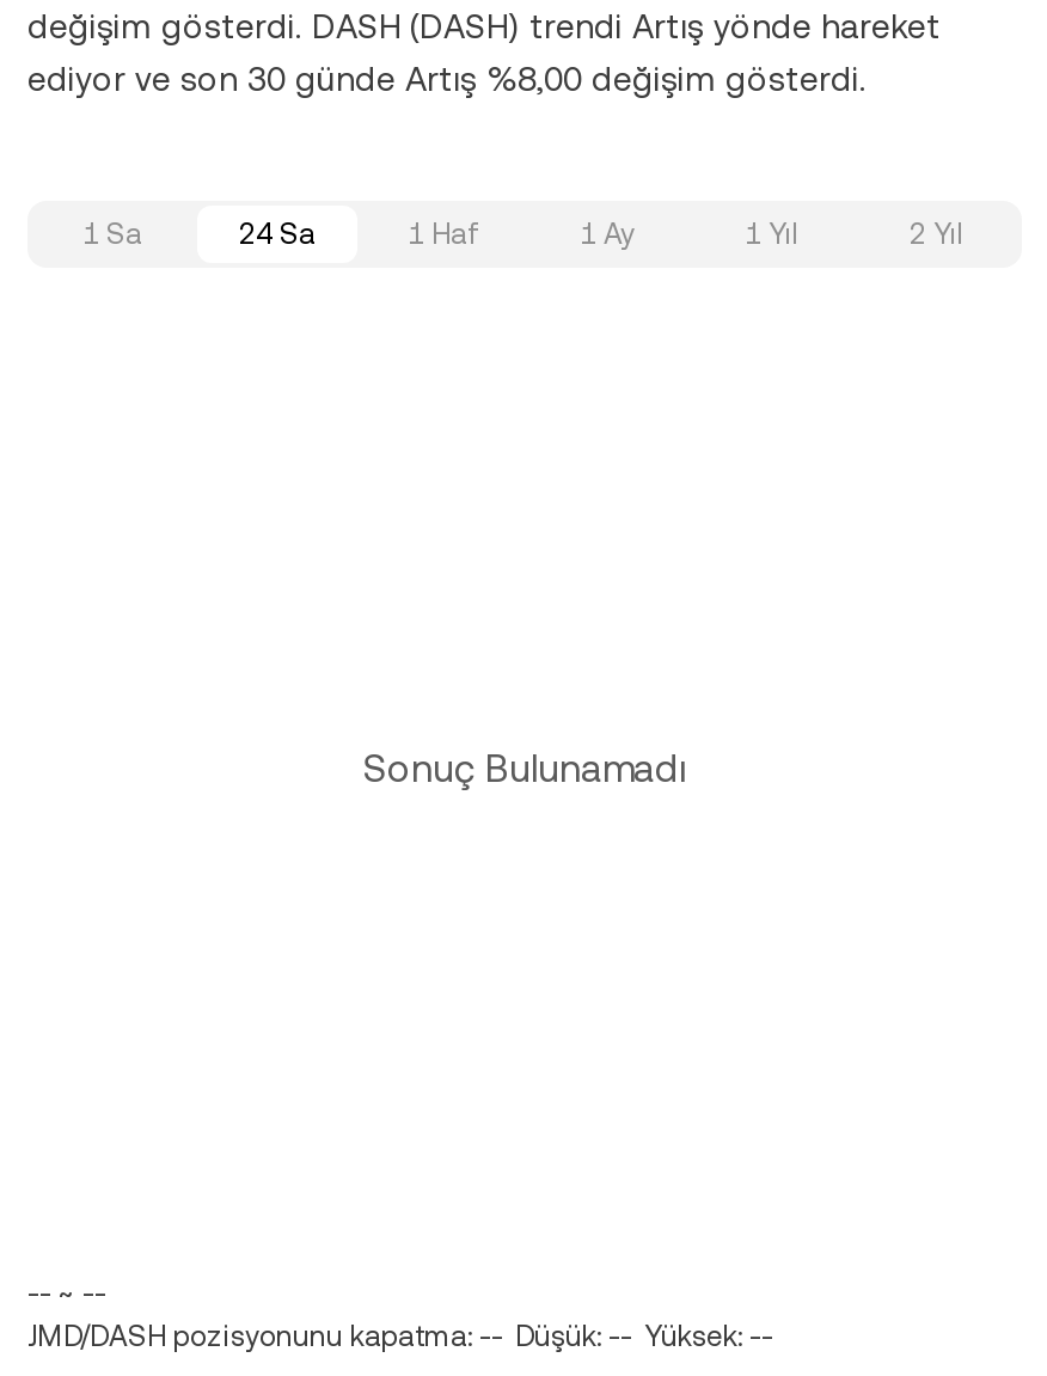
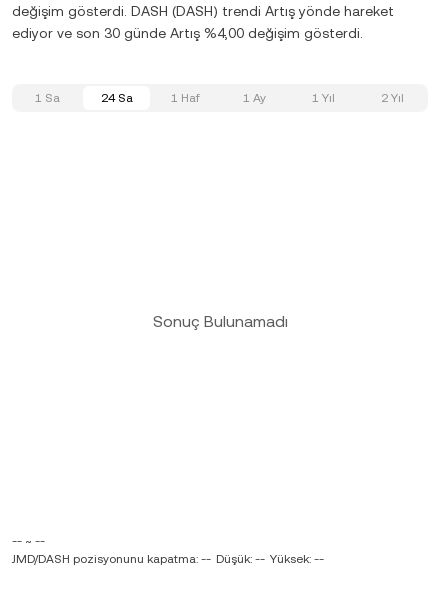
[27,60,867,98] ediyor ve son 30 günde Artış %8,00 değişim gösterdi. -> [12,25,363,41] ediyor ve son 30 günde Artış %4,00 değişim gösterdi.

